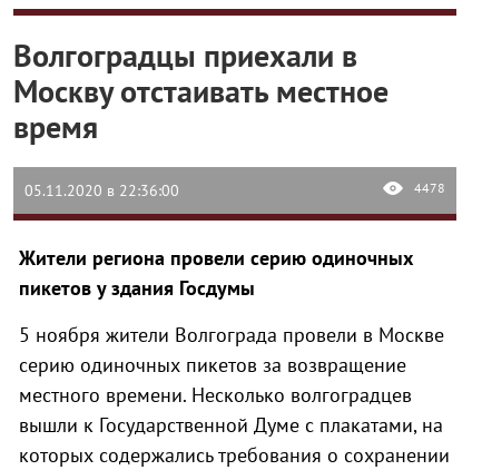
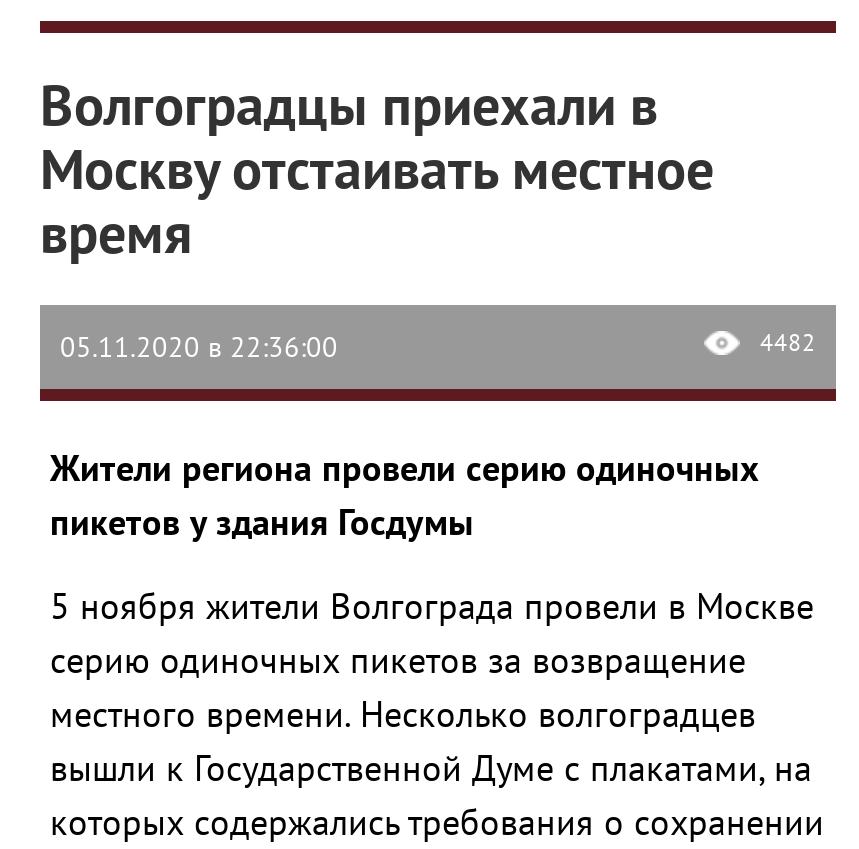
[414,179,445,196] 4478 -> [760,327,816,357] 4482

